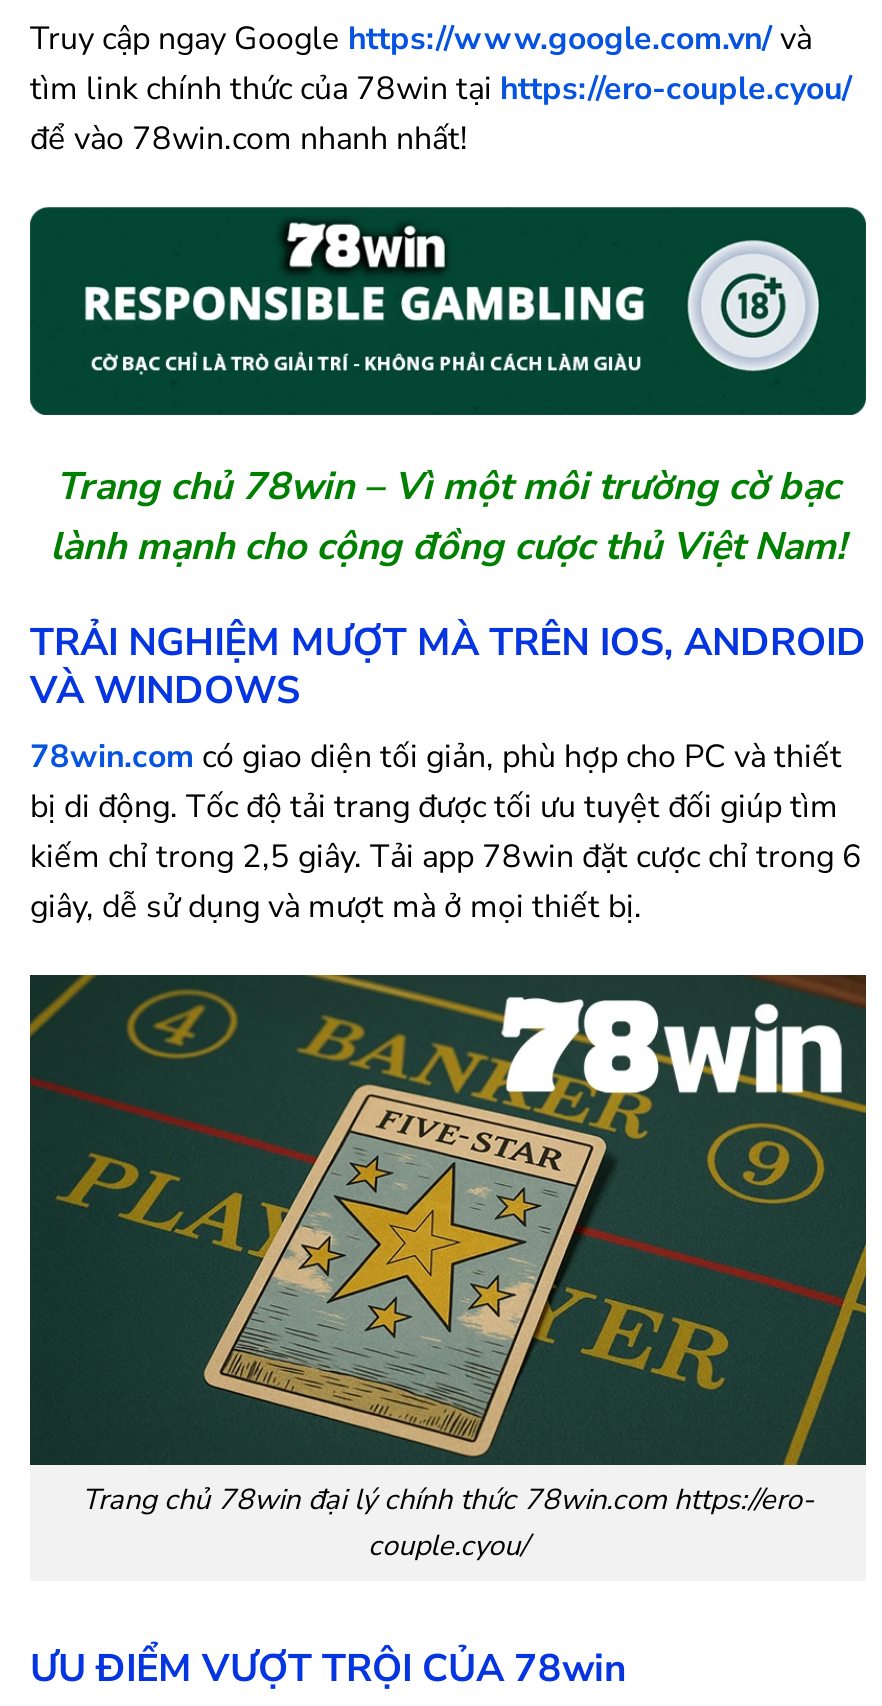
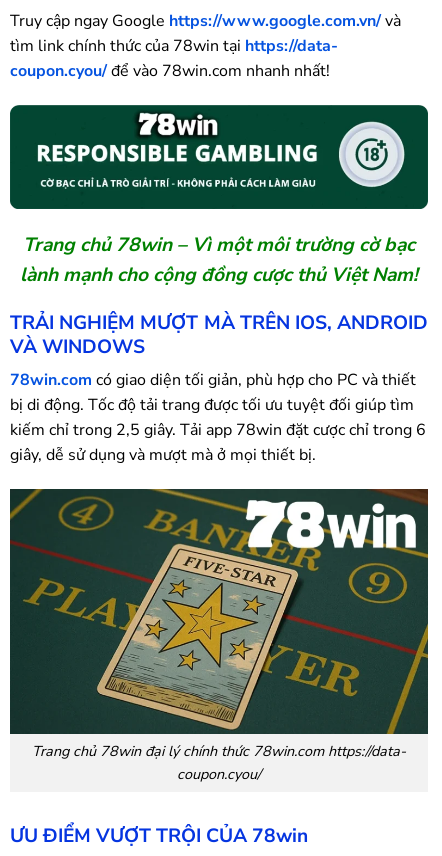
[30,67,852,161] tìm link chính thức của 78win tại https://ero-couple.cyou/ | để vào 78win.com nhanh nhất! -> [10,35,338,82] tìm link chính thức của 78win tại https://data- | coupon.cyou/ để vào 78win.com nhanh nhất!
[82,1479,814,1565] Trang chủ 78win đại lý chính thức 78win.com https://ero- | couple.cyou/ -> [32,741,406,784] Trang chủ 78win đại lý chính thức 78win.com https://data- | coupon.cyou/

